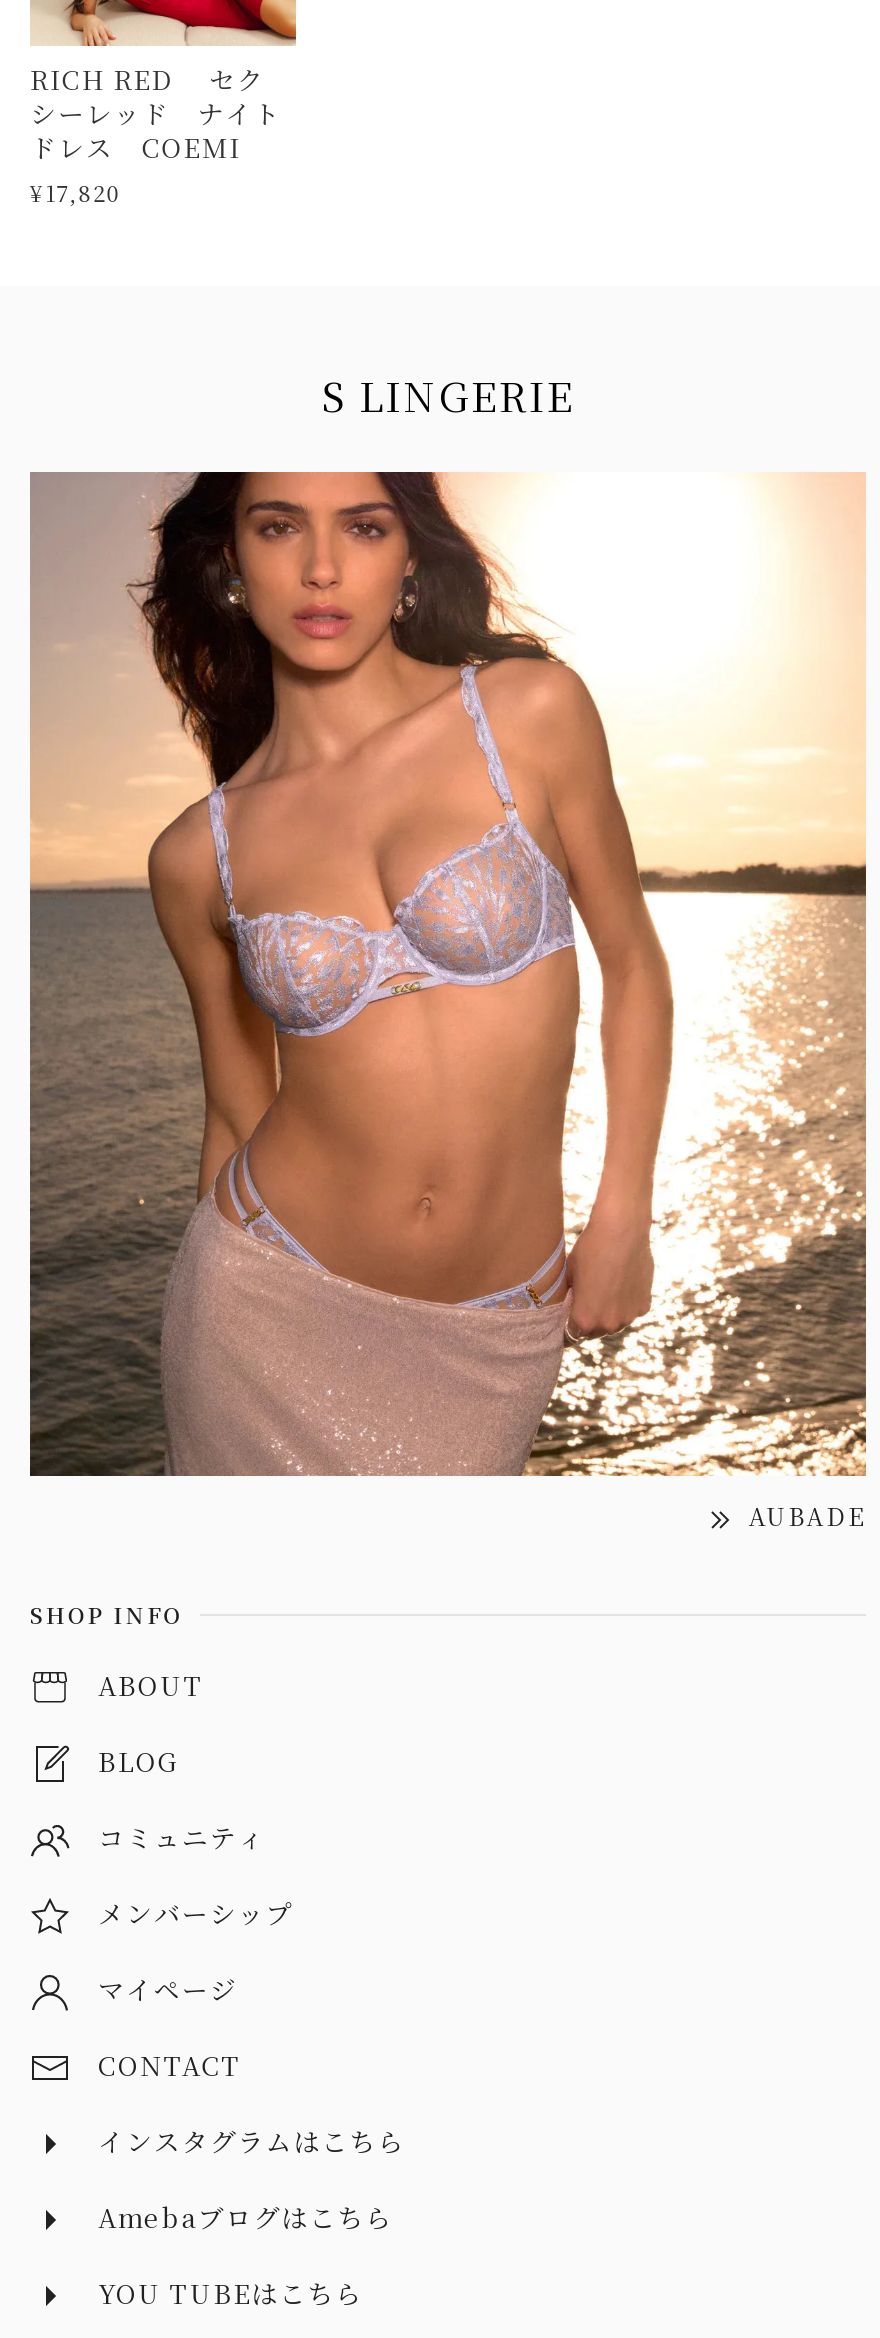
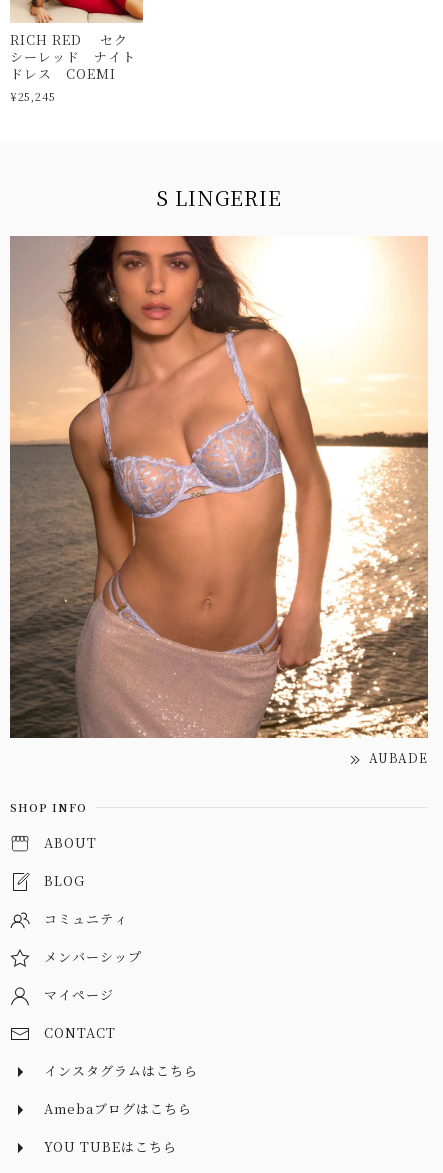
[30,176,120,208] ¥17,820 -> [10,88,56,104] ¥25,245

